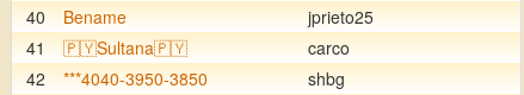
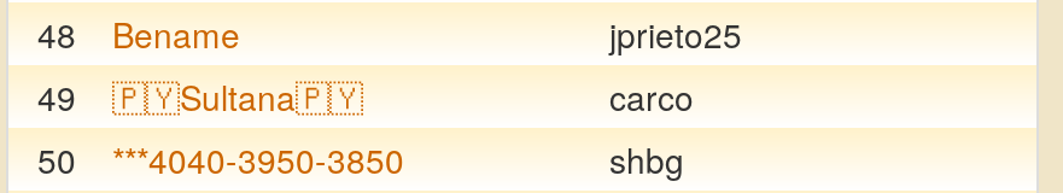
[26,5,127,28] 40 Bename -> [37,10,240,58] 48 Bename
[26,36,45,59] 41 -> [37,72,76,121] 49
[26,66,208,90] 42 ***4040-3950-3850 -> [37,135,404,183] 50 ***4040-3950-3850

